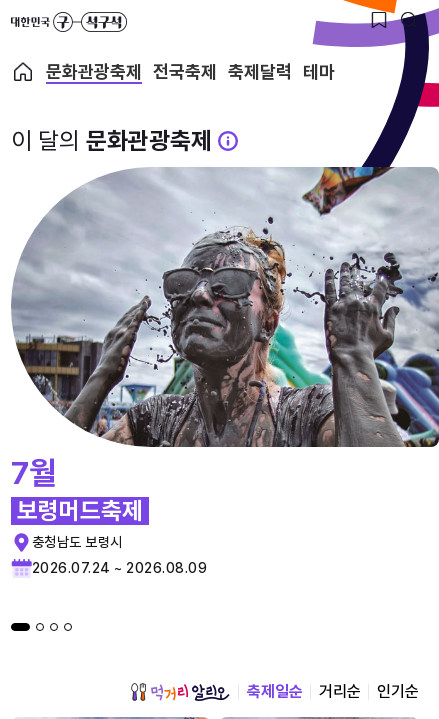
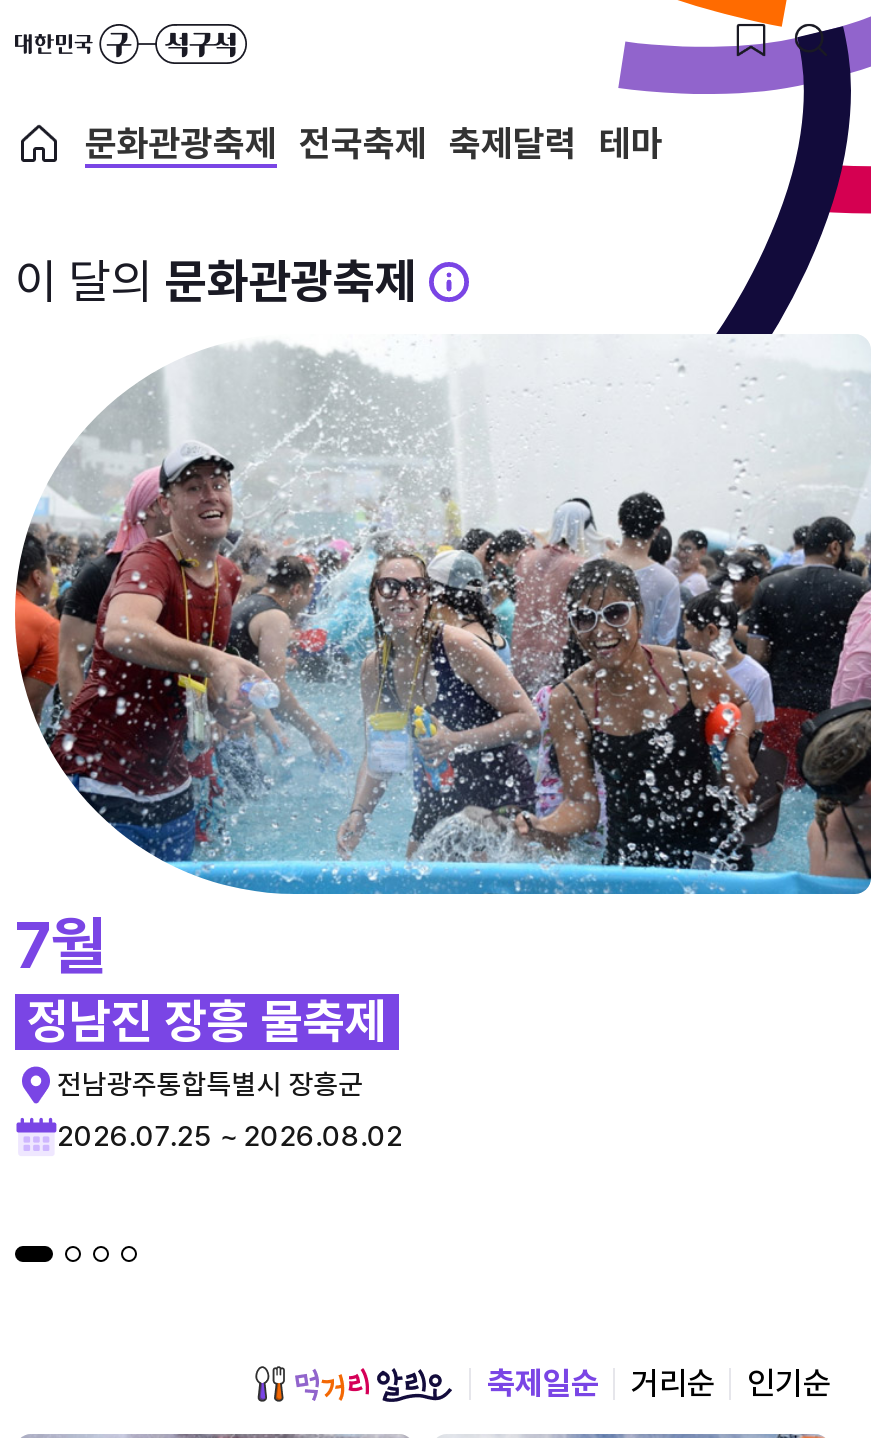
[10,166,436,448] [image] -> [13,332,865,896] [image]
[17,496,143,550] 보령머드축제 | 충청남도 보령시 -> [27,992,387,1100] 정남진 장흥 물축제 | 전남광주통합특별시 장흥군
[32,560,207,576] 2026.07.24 ~ 2026.08.09 -> [57,1120,403,1152] 2026.07.25 ~ 2026.08.02

